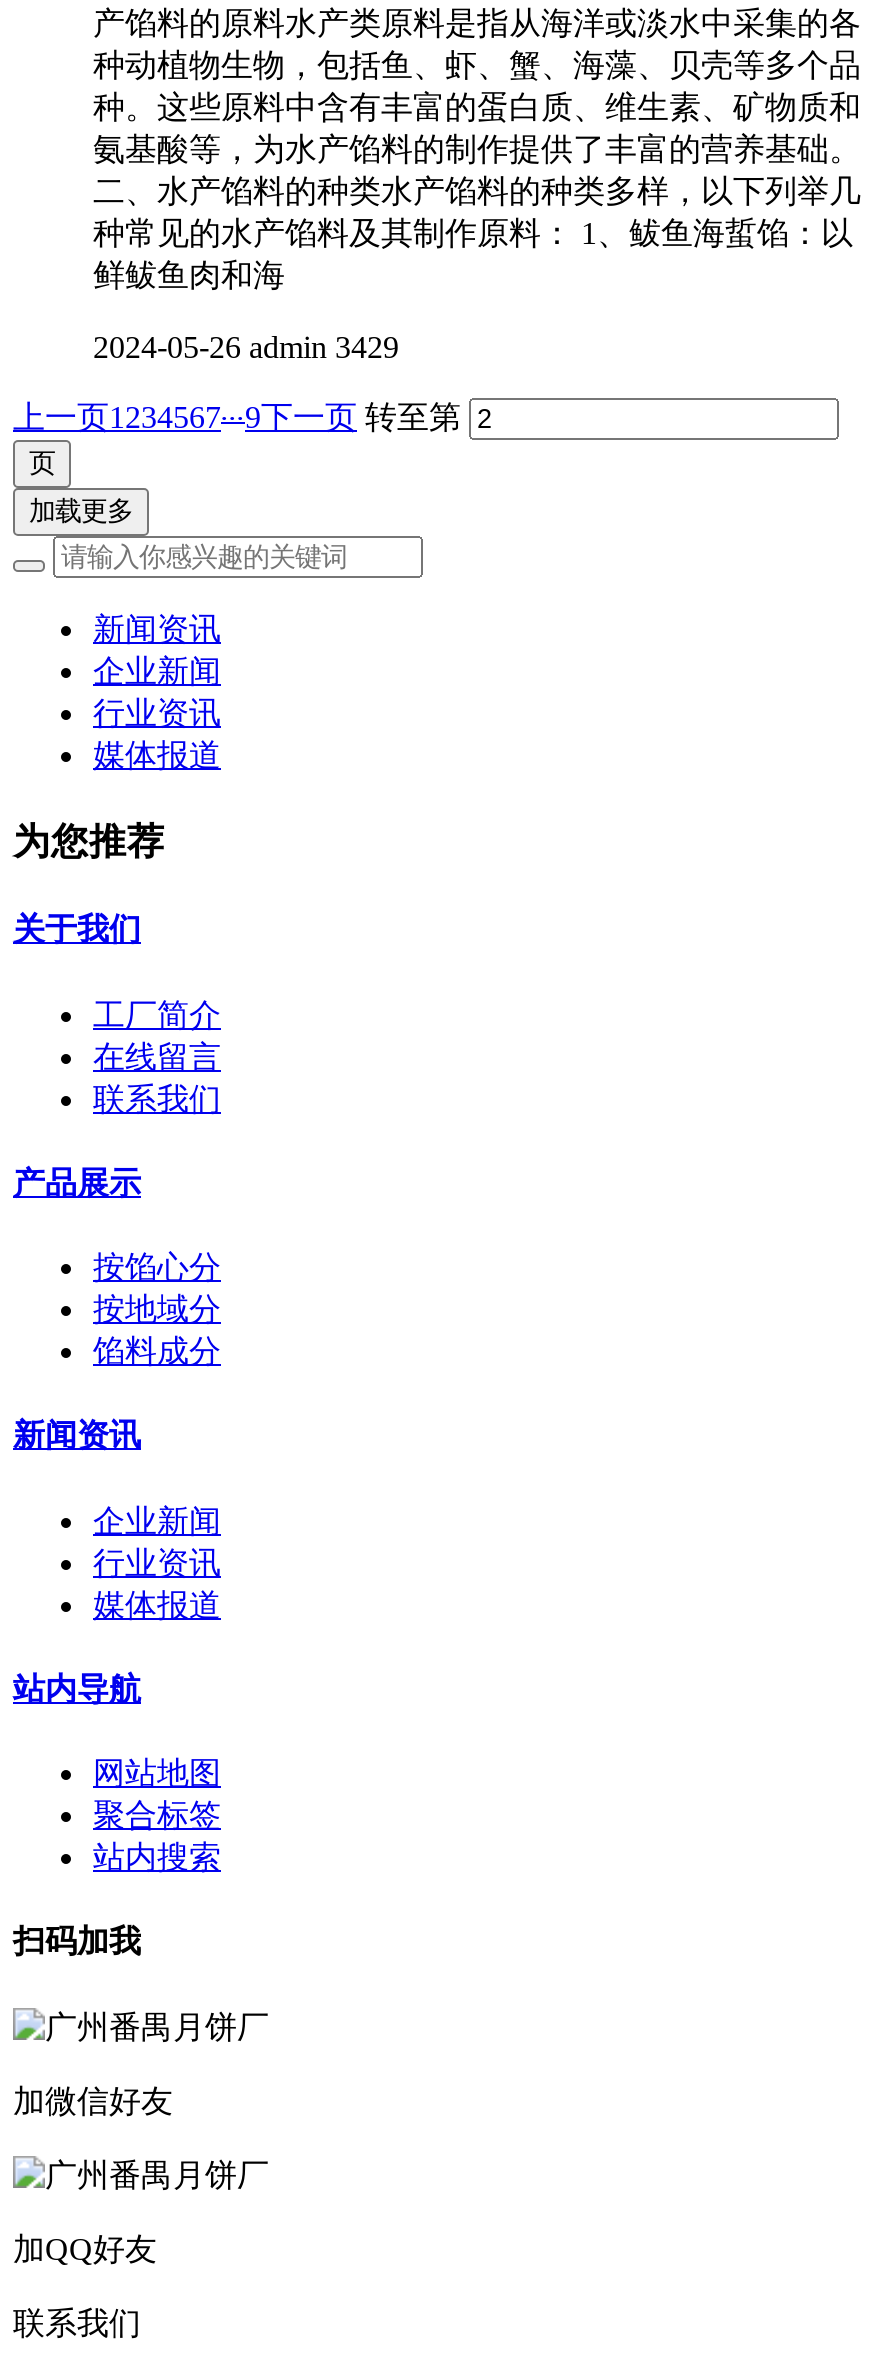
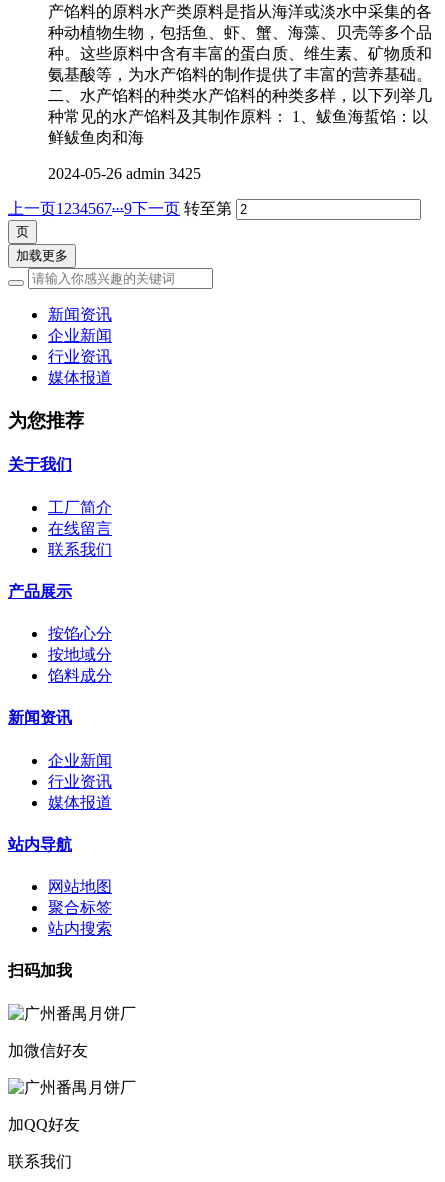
[93,330,399,364] 2024-05-26 admin 3429 -> [48,165,201,182] 2024-05-26 admin 3425

